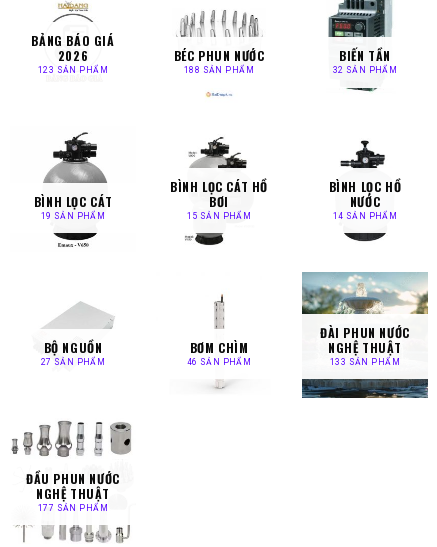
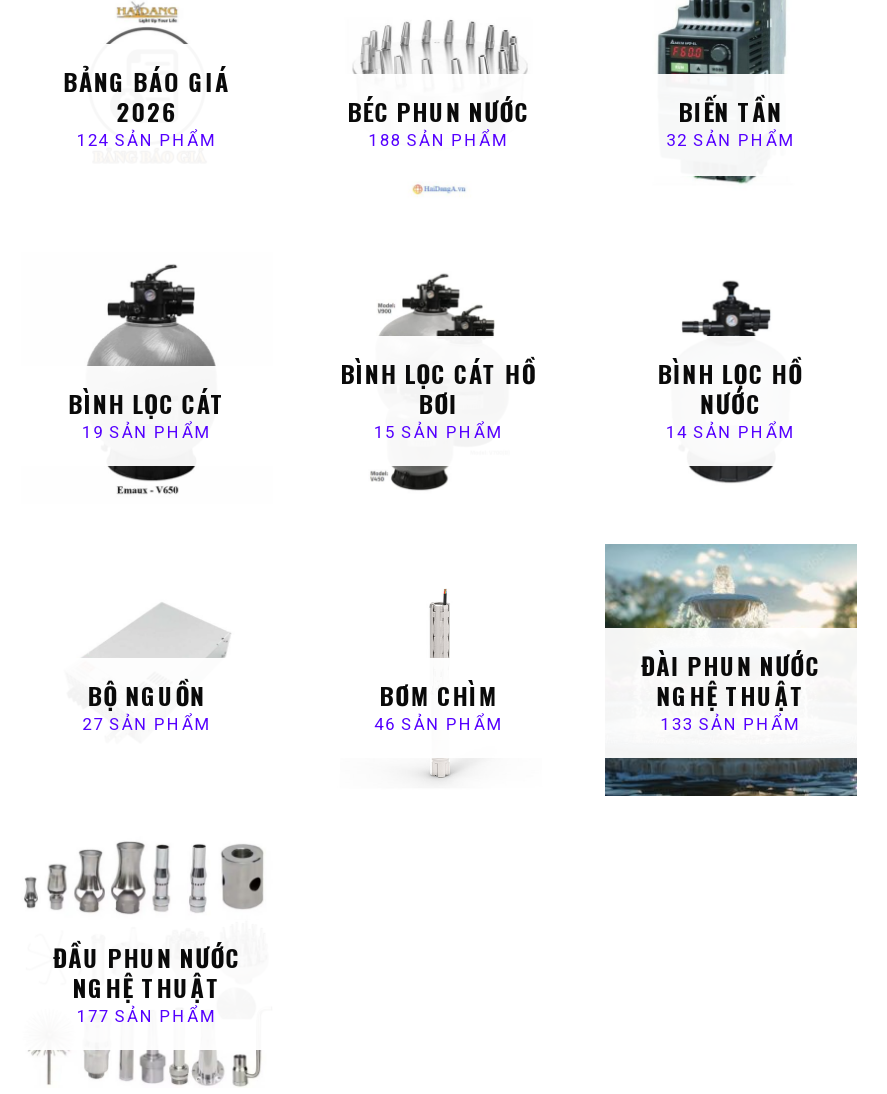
[38,65,108,75] 123 SẢN PHẨM -> [77,129,217,149] 124 SẢN PHẨM

